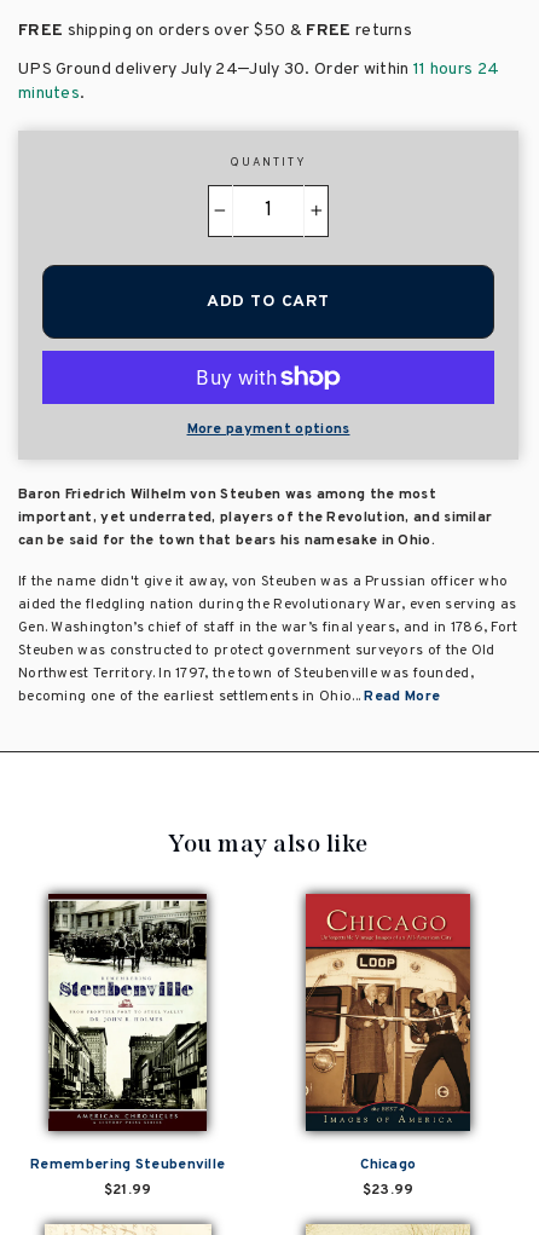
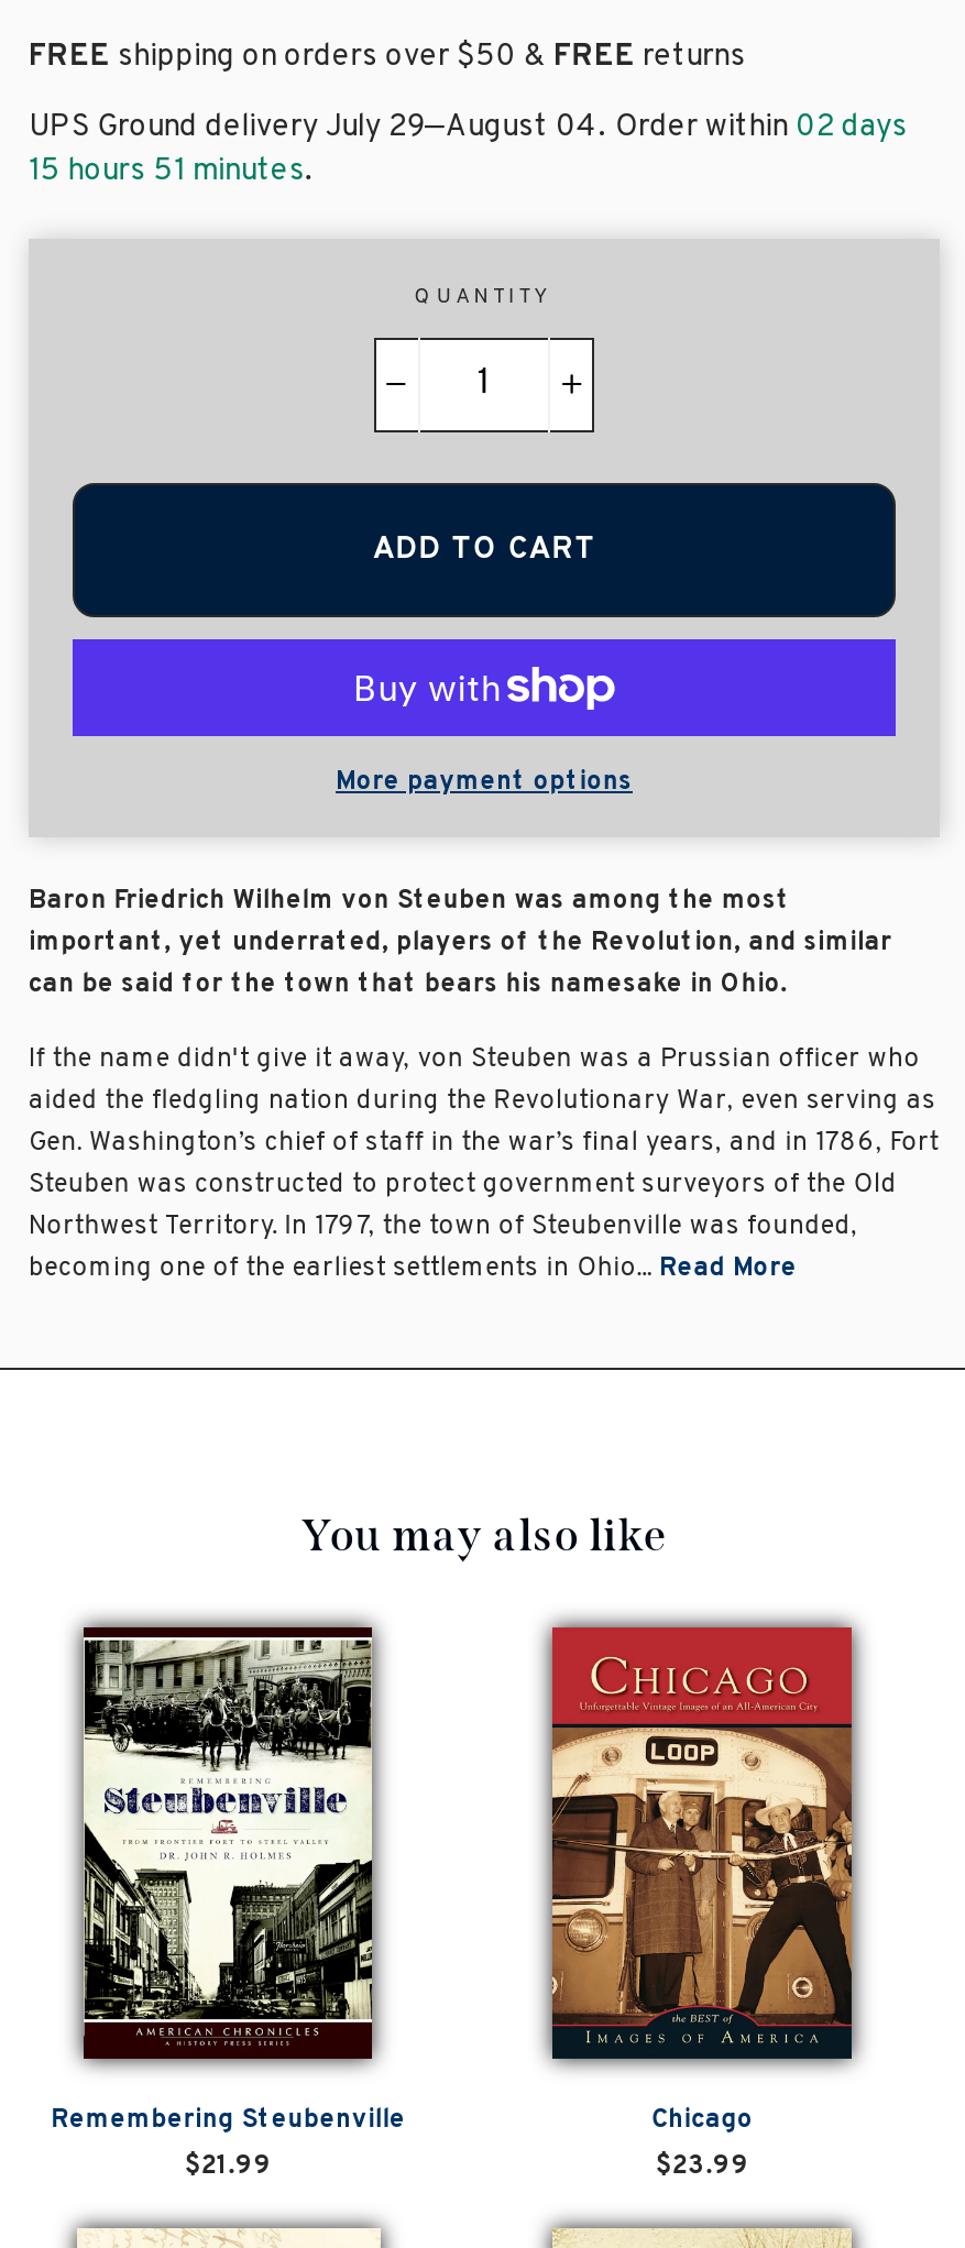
[18,57,499,104] UPS Ground delivery July 24–July 30. Order within 11 hours 24 | minutes. -> [29,105,908,190] UPS Ground delivery July 29–August 04. Order within 02 days | 15 hours 51 minutes.

